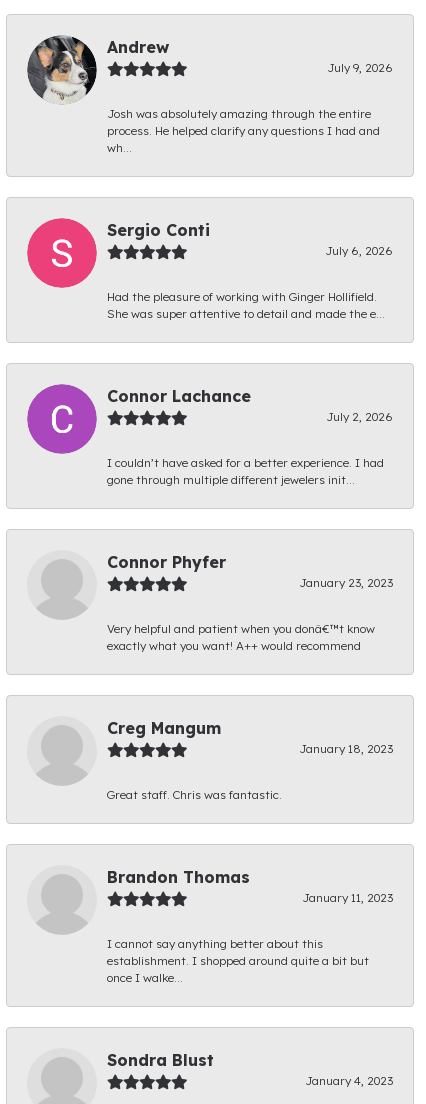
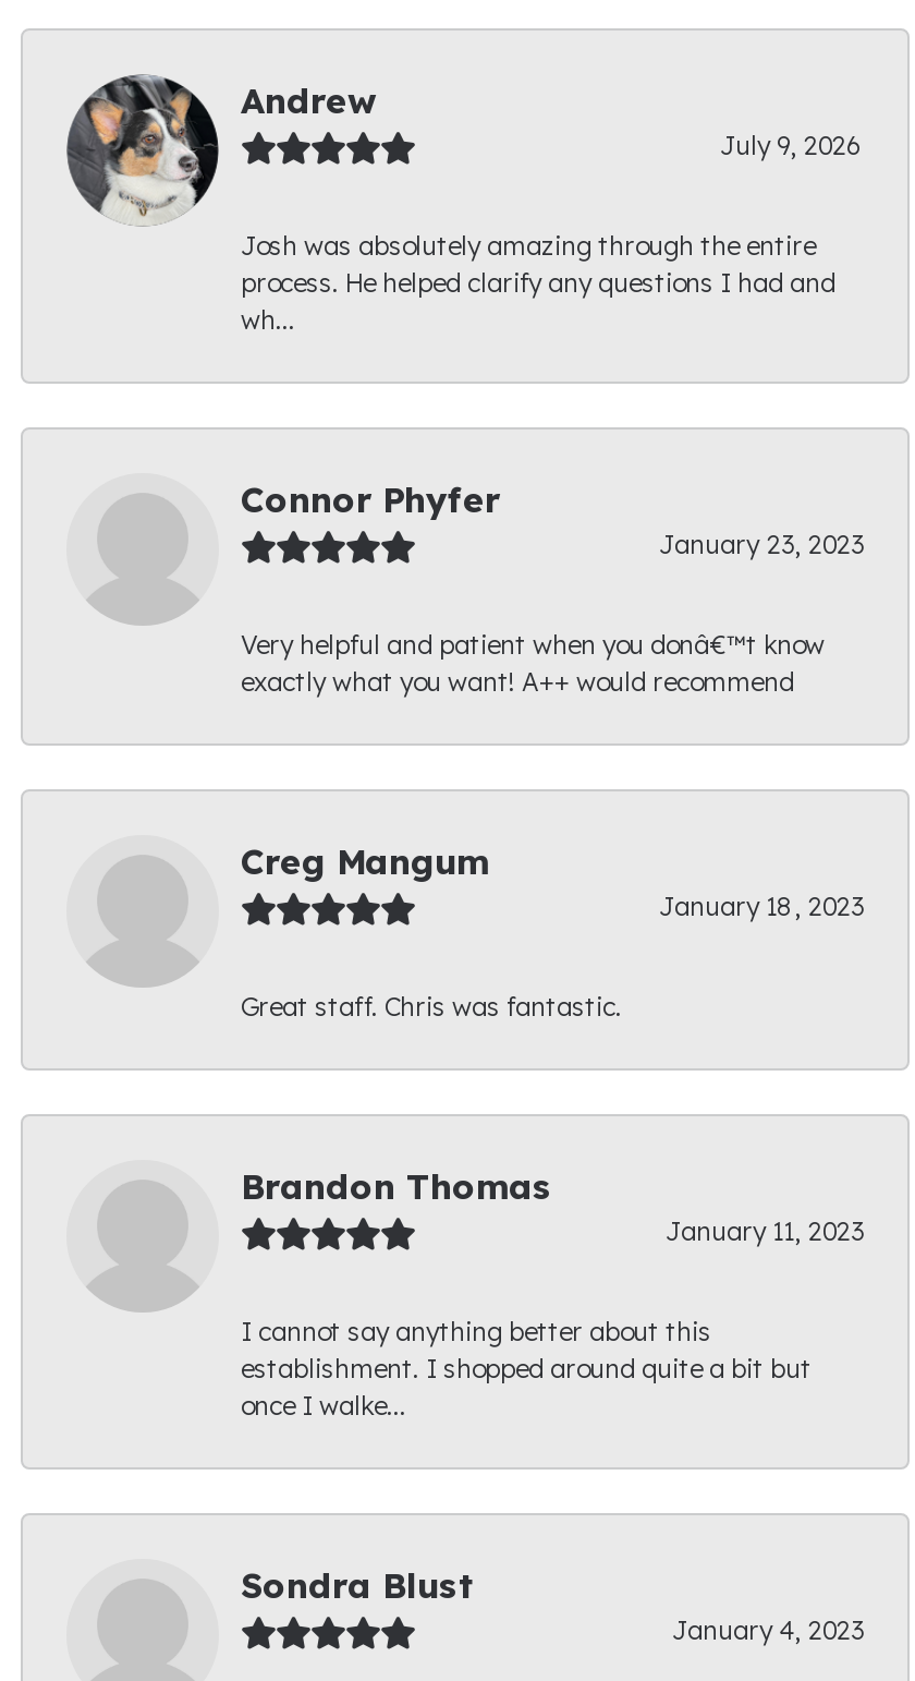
[26,217,393,321] [image] | Sergio Conti | July 6, 2026 | Had the pleasure of working with Ginger Hollifield. | She was super attentive to detail and made the e... -> none
[26,383,393,487] [image] | Connor Lachance | July 2, 2026 | I couldn’t have asked for a better experience. I had | gone through multiple different jewelers init... -> none

